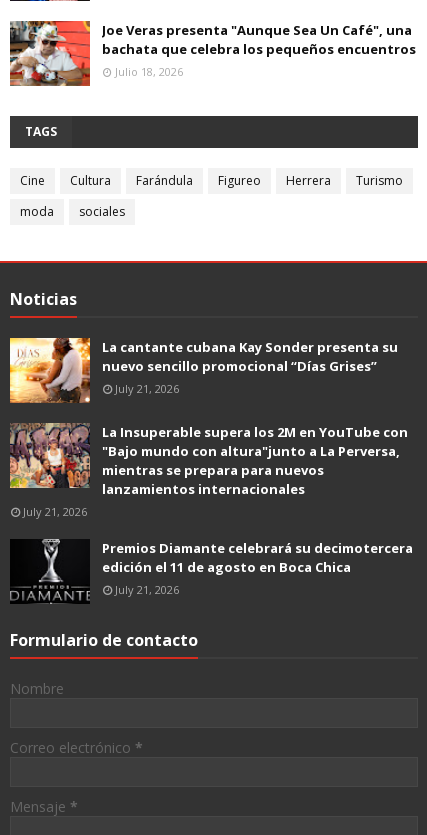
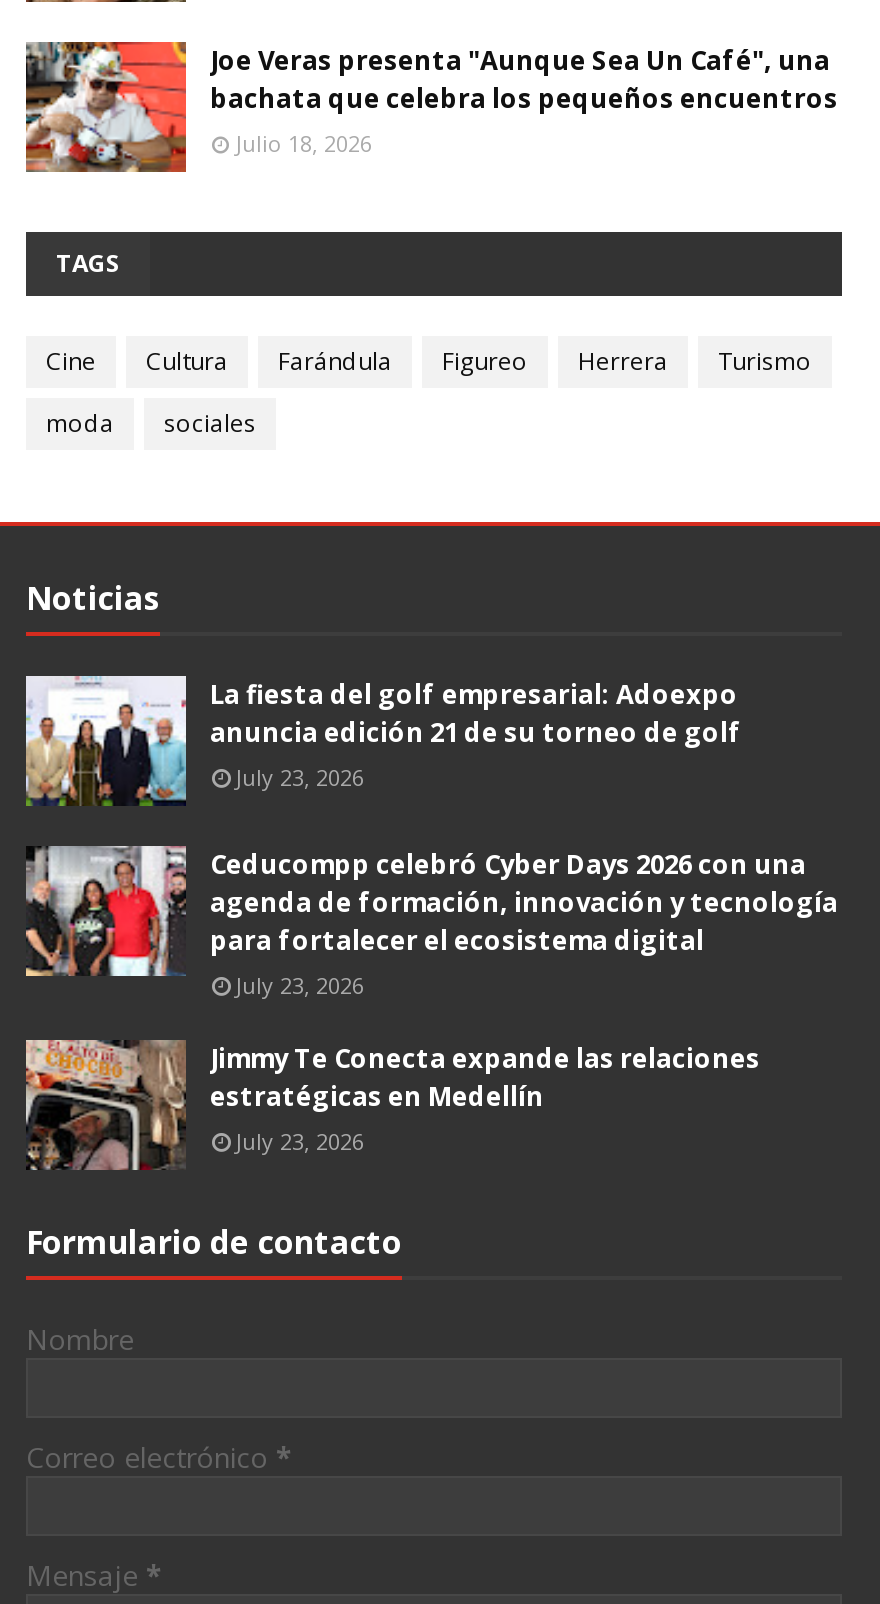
[9,337,398,404] [image] | La cantante cubana Kay Sonder presenta su | nuevo sencillo promocional “Días Grises” | July 21, 2026 -> [24,674,742,806] [image] | La fiesta del golf empresarial: Adoexpo | anuncia edición 21 de su torneo de golf | July 23, 2026
[9,423,408,519] [image] | La Insuperable supera los 2M en YouTube con | "Bajo mundo con altura"junto a La Perversa, | mientras se prepara para nuevos | lanzamientos internacionales | July 21, 2026 -> [26,844,838,1000] [image] | Ceducompp celebró Cyber Days 2026 con una | agenda de formación, innovación y tecnología | para fortalecer el ecosistema digital | July 23, 2026
[10,538,413,604] [image] | Premios Diamante celebrará su decimotercera | edición el 11 de agosto en Boca Chica | July 21, 2026 -> [24,1040,760,1172] [image] | Jimmy Te Conecta expande las relaciones | estratégicas en Medellín | July 23, 2026

